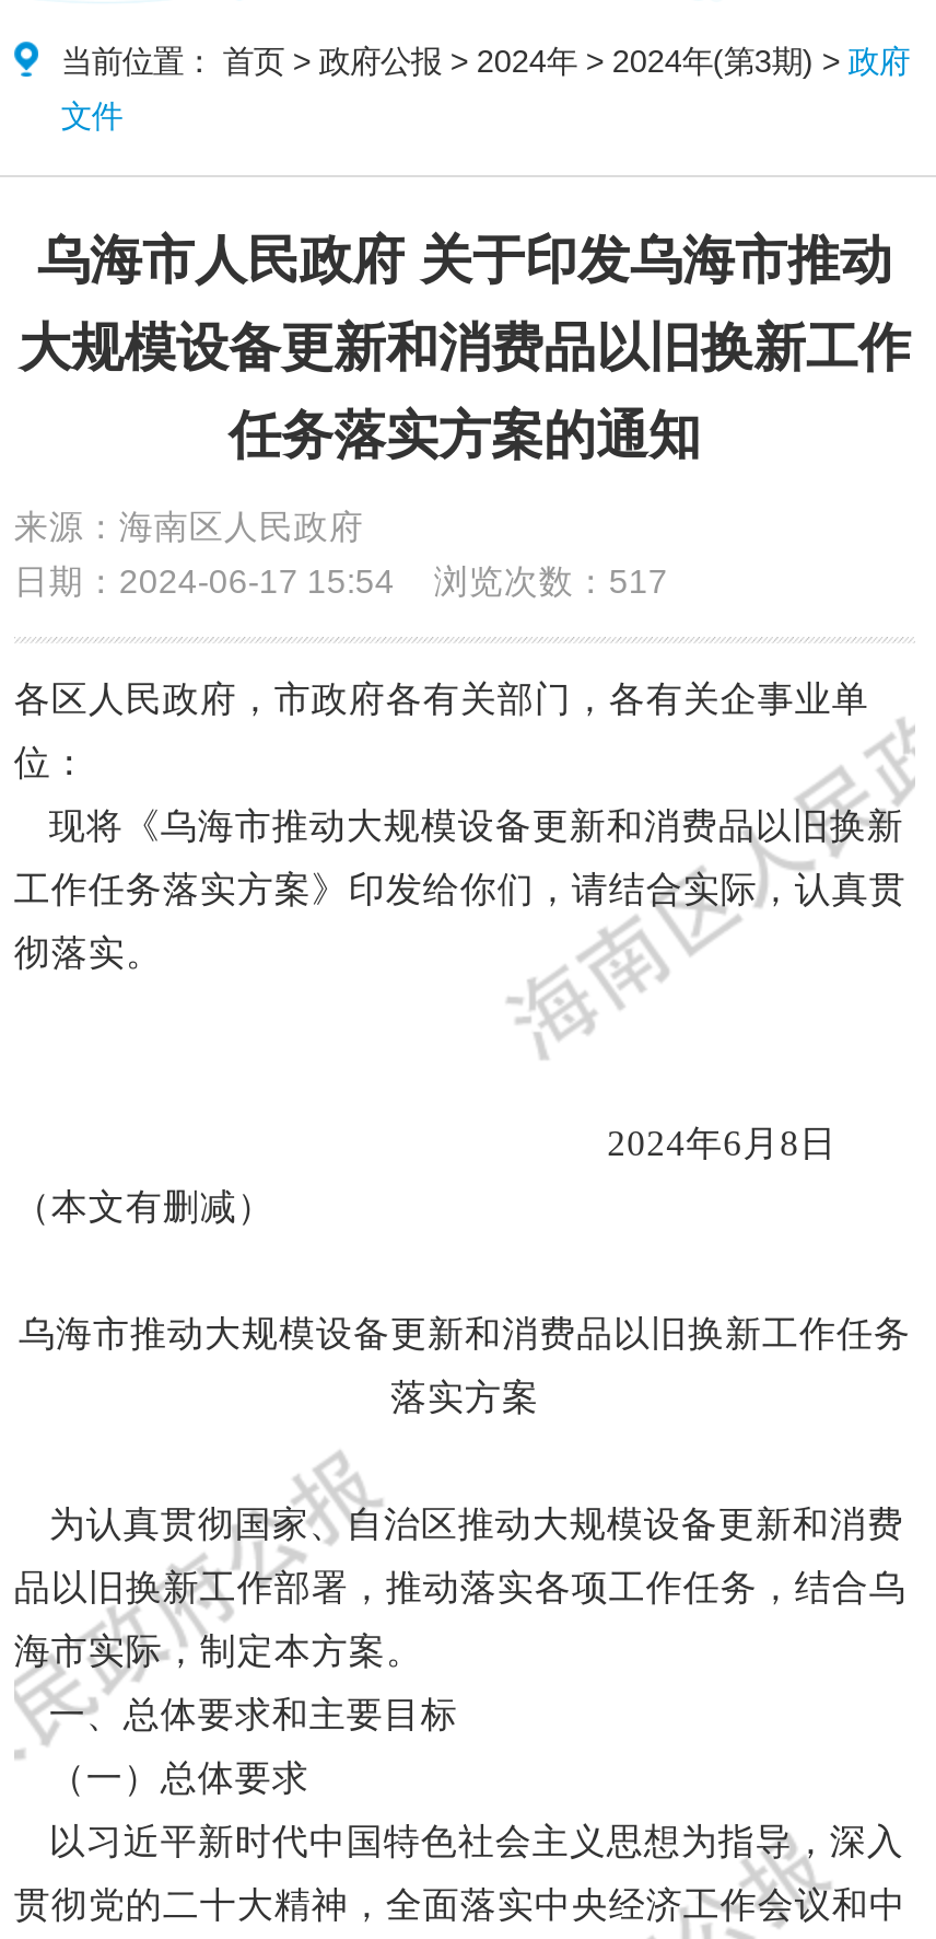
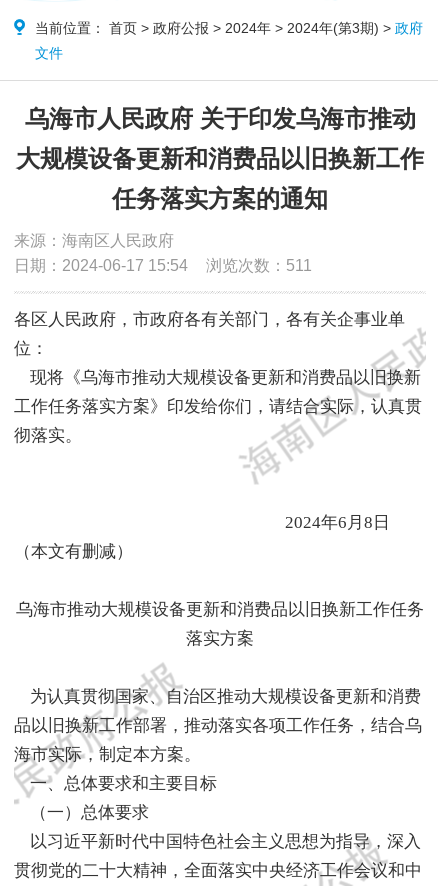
[434,563,668,600] 浏览次数：517 -> [206,257,312,274] 浏览次数：511

